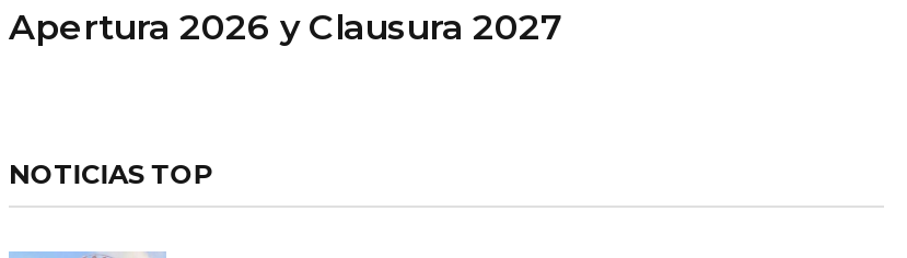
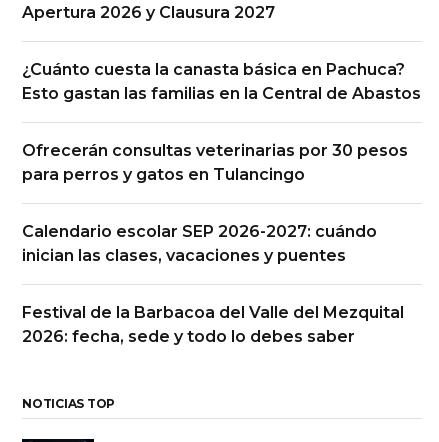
none -> [22,60,421,346] ¿Cuánto cuesta la canasta básica en Pachuca? | Esto gastan las familias en la Central de Abastos | Ofrecerán consultas veterinarias por 30 pesos | para perros y gatos en Tulancingo | Calendario escolar SEP 2026-2027: cuándo | inician las clases, vacaciones y puentes | Festival de la Barbacoa del Valle del Mezquital | 2026: fecha, sede y todo lo debes saber

